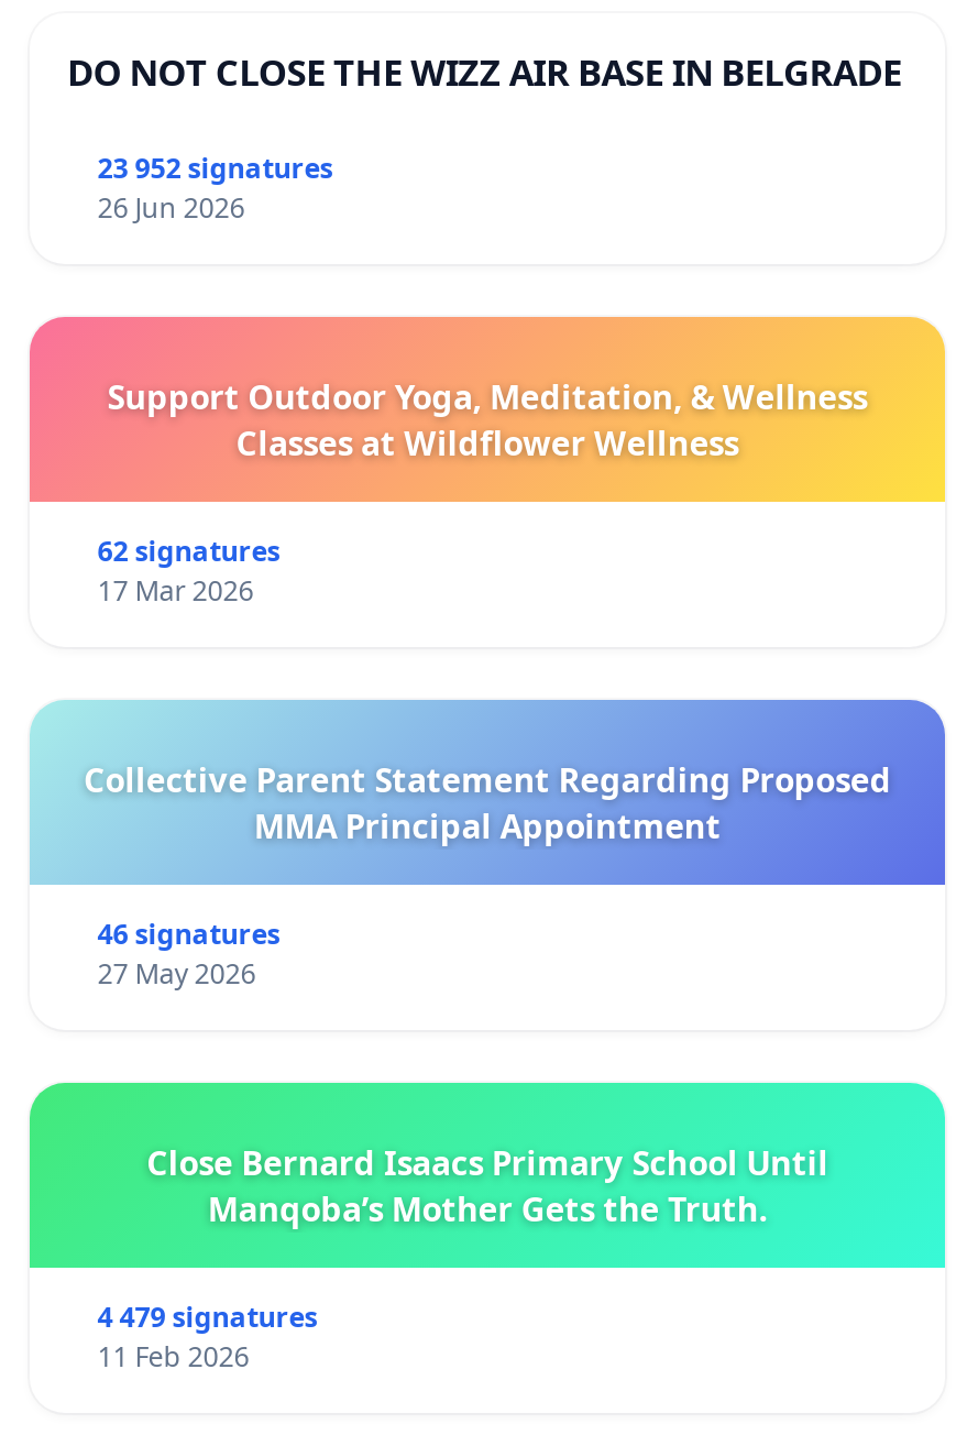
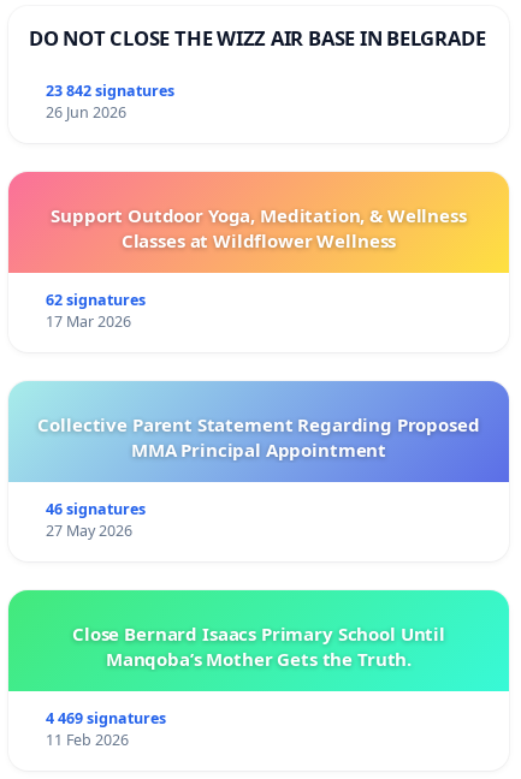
[97,149,333,186] 23 952 signatures -> [45,80,174,101] 23 842 signatures
[97,1298,317,1335] 4 479 signatures -> [45,708,166,728] 4 469 signatures

